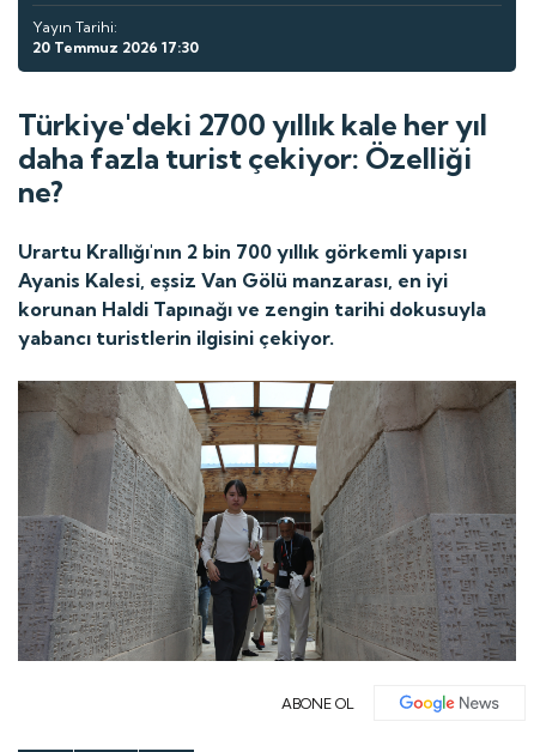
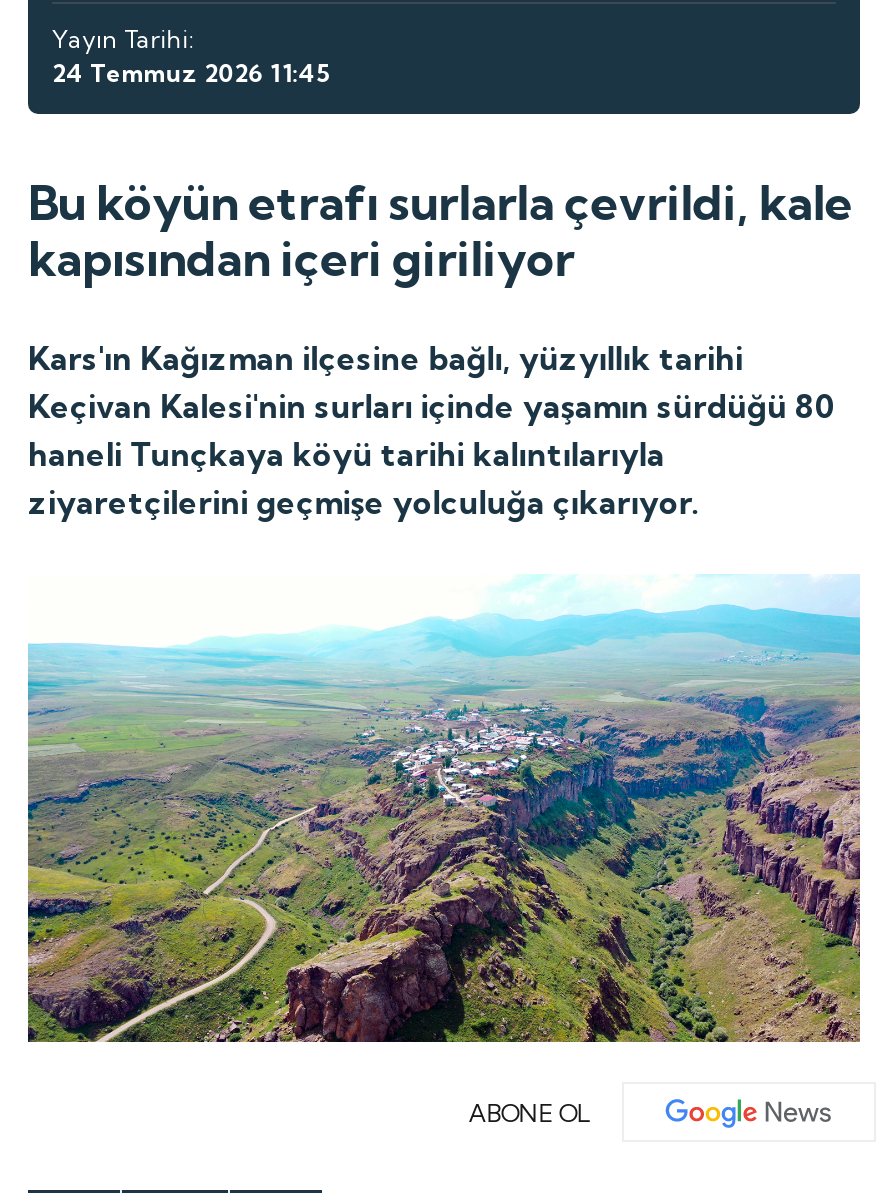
[32,39,199,57] 20 Temmuz 2026 17:30 -> [52,59,330,89] 24 Temmuz 2026 11:45
[18,107,488,210] Türkiye'deki 2700 yıllık kale her yıl | daha fazla turist çekiyor: Özelliği | ne? -> [28,173,853,289] Bu köyün etrafı surlarla çevrildi, kale | kapısından içeri giriliyor
[18,240,487,350] Urartu Krallığı'nın 2 bin 700 yıllık görkemli yapısı | Ayanis Kalesi, eşsiz Van Gölü manzarası, en iyi | korunan Haldi Tapınağı ve zengin tarihi dokusuyla | yabancı turistlerin ilgisini çekiyor. -> [28,339,835,523] Kars'ın Kağızman ilçesine bağlı, yüzyıllık tarihi | Keçivan Kalesi'nin surları içinde yaşamın sürdüğü 80 | haneli Tunçkaya köyü tarihi kalıntılarıyla | ziyaretçilerini geçmişe yolculuğa çıkarıyor.
[17,380,517,662] [image] -> [26,574,862,1044] [image]

